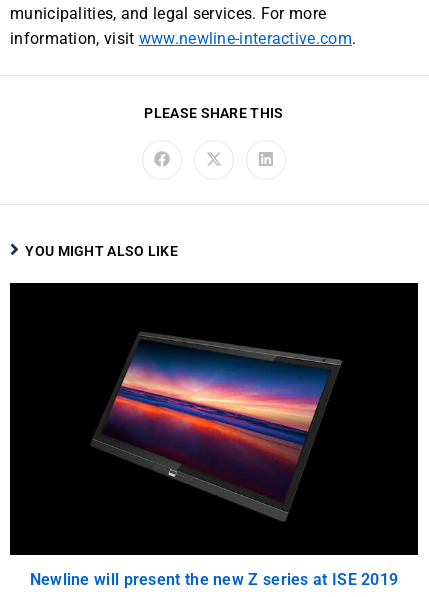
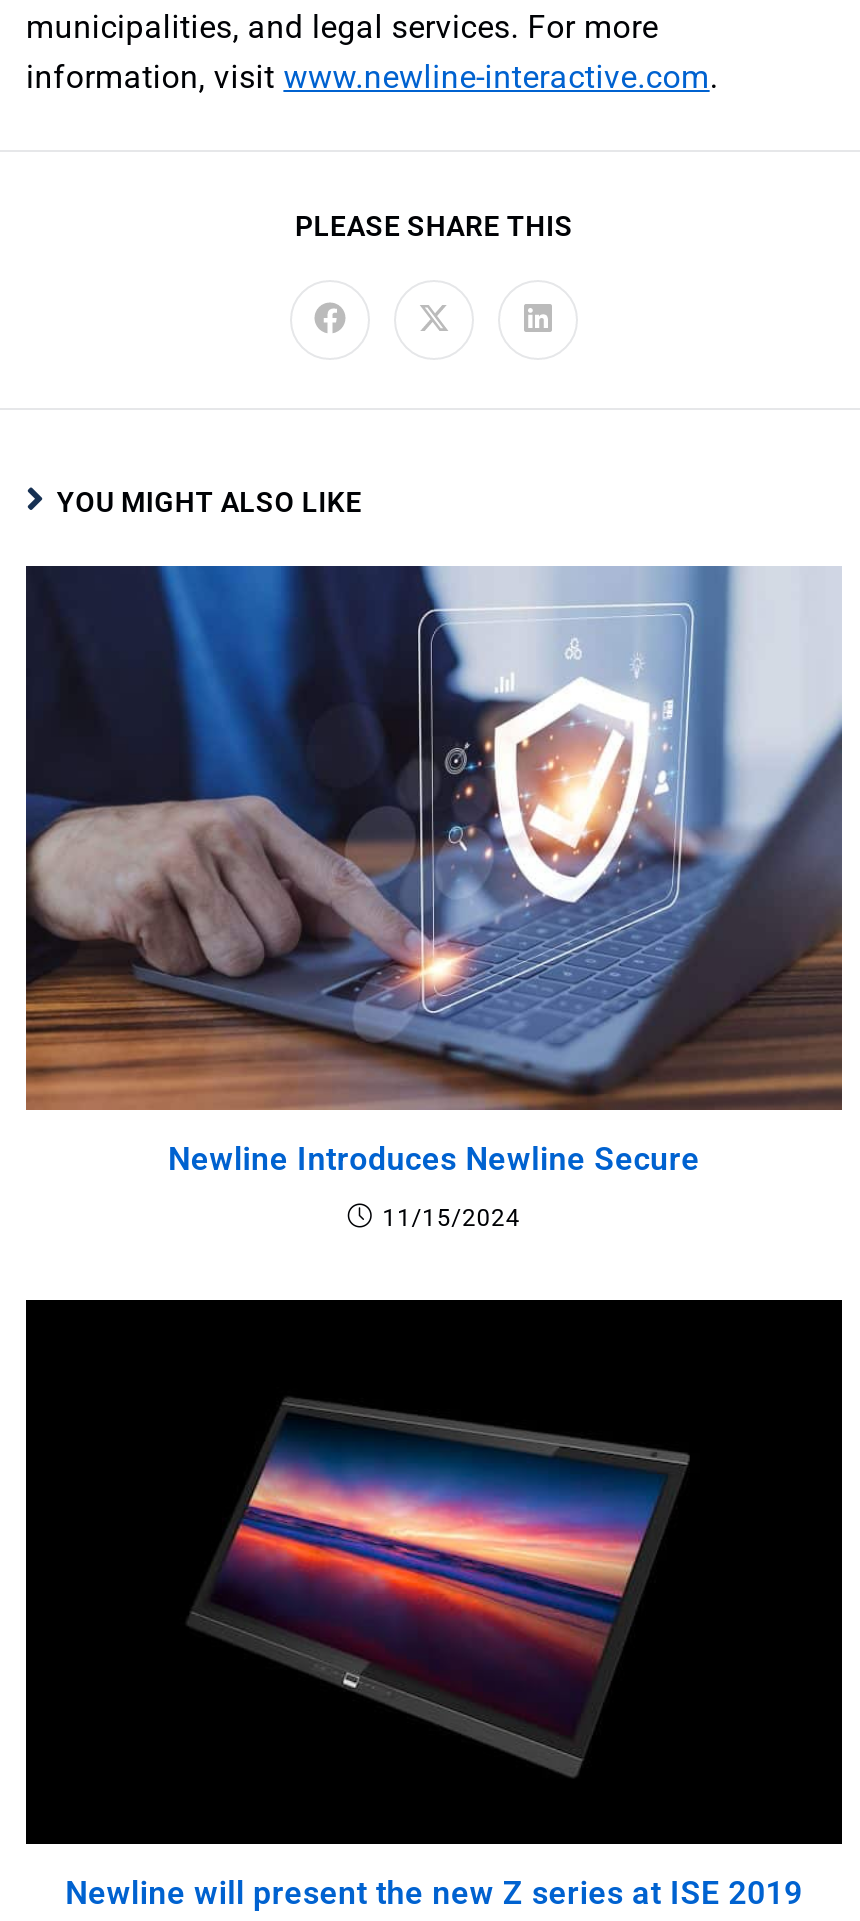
none -> [24,564,844,1231] [image] | Newline Introduces Newline Secure | 11/15/2024

